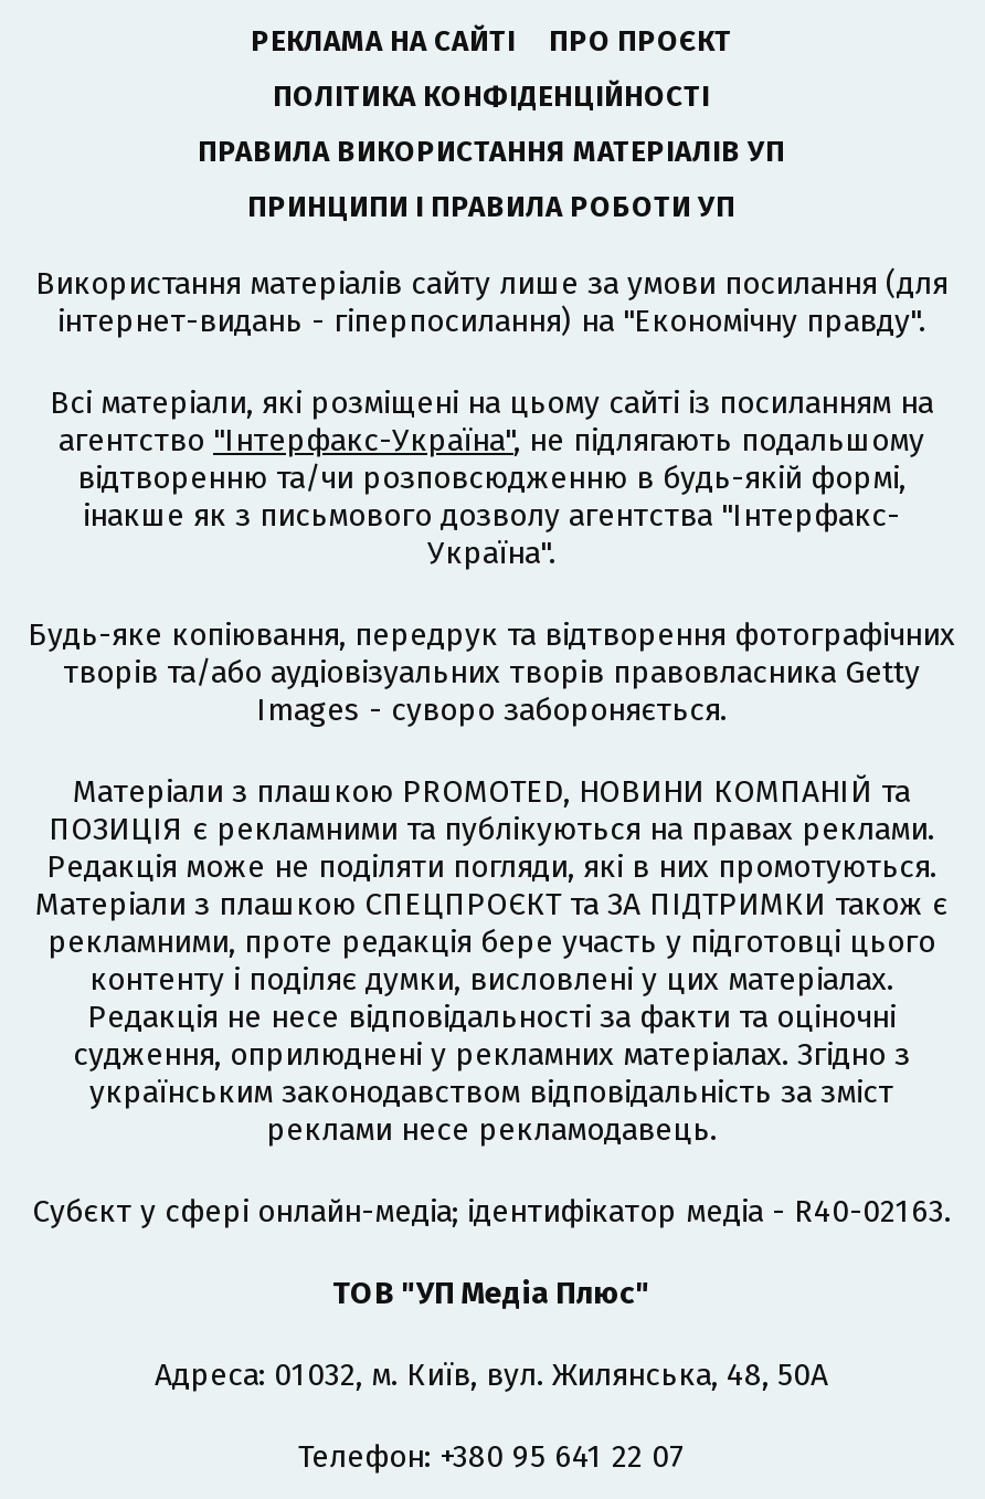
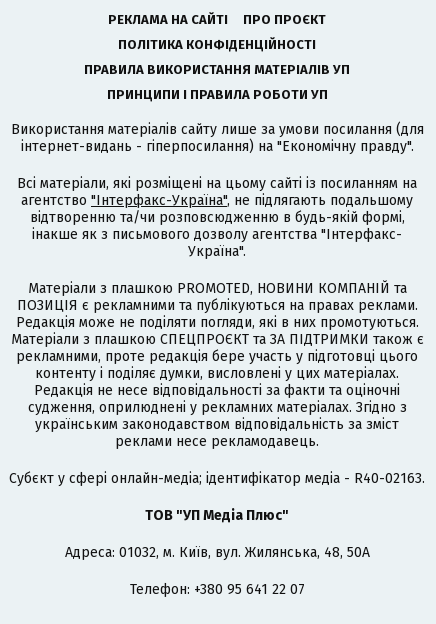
[28,617,955,730] Будь-яке копіювання, передрук та відтворення фотографічних | творів та/або аудіовізуальних творів правовласника Getty | Images - суворо забороняється. -> none

